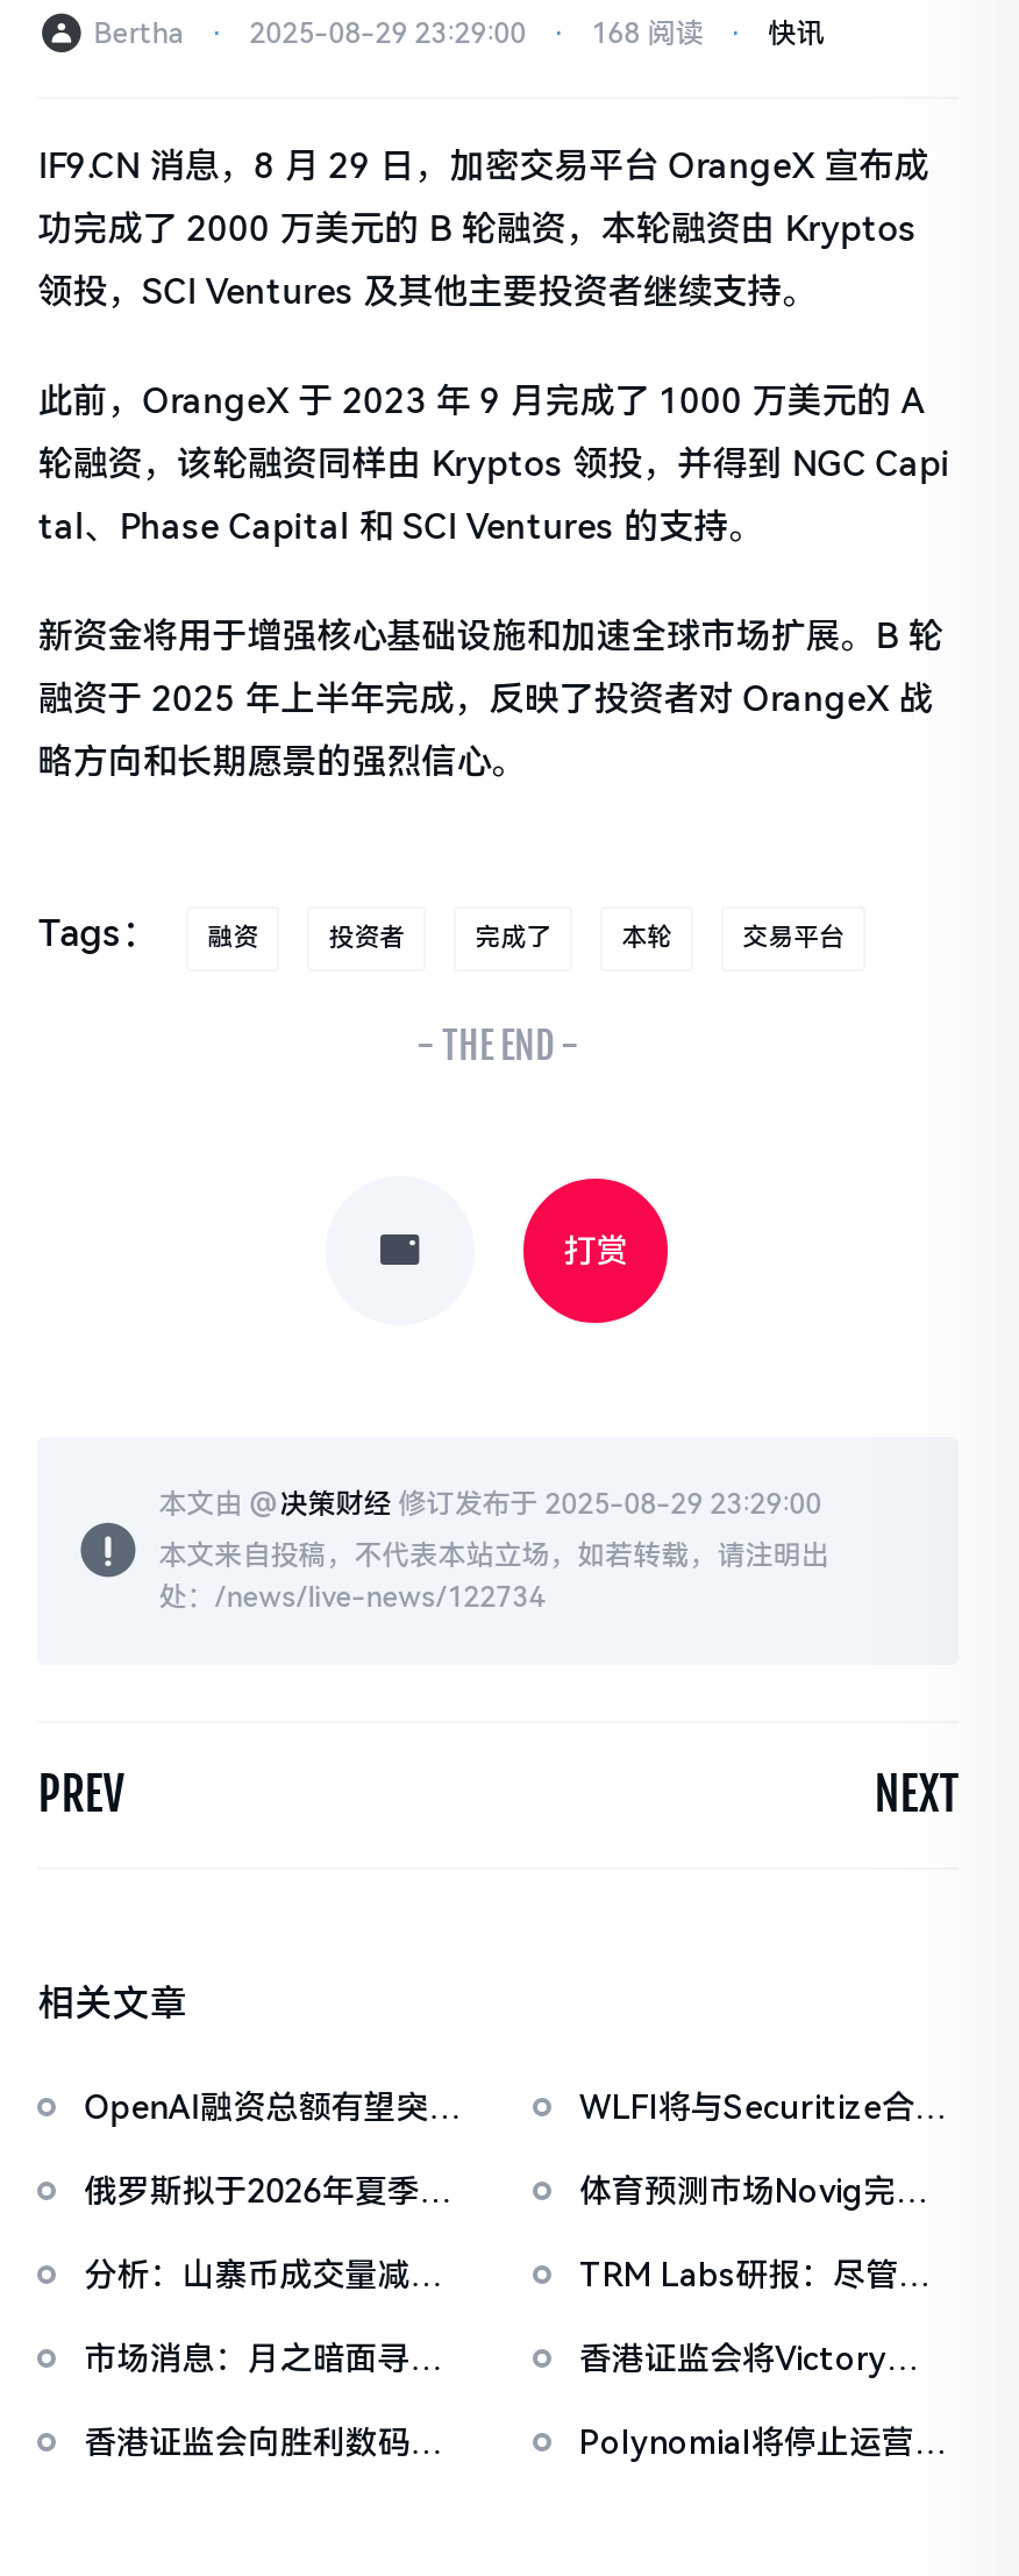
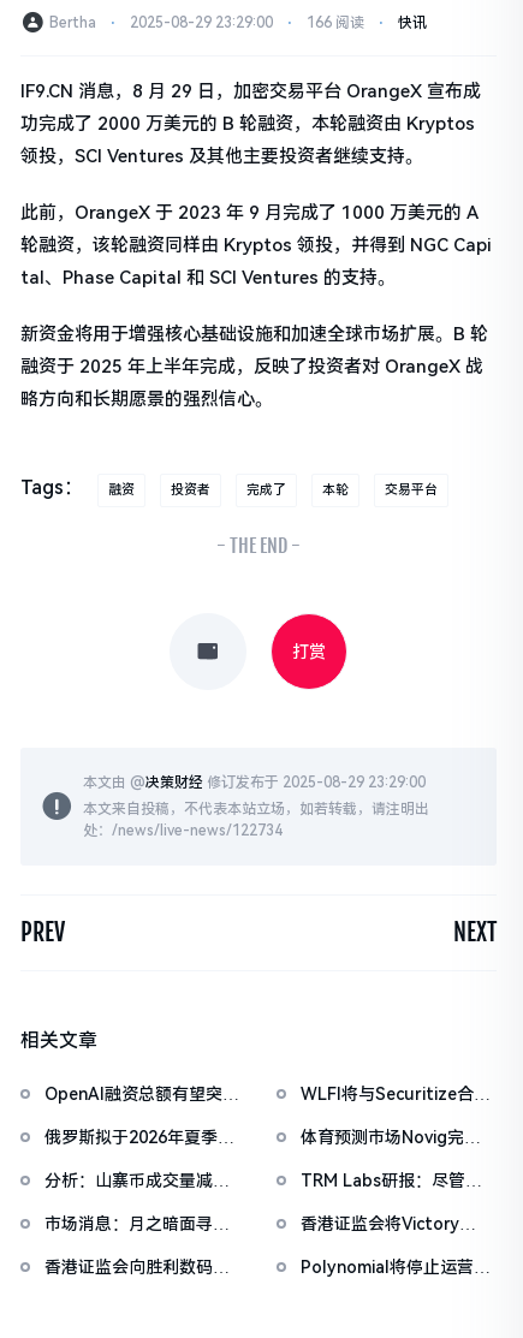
[591,17,703,50] 168 阅读 -> [307,14,365,31] 166 阅读

